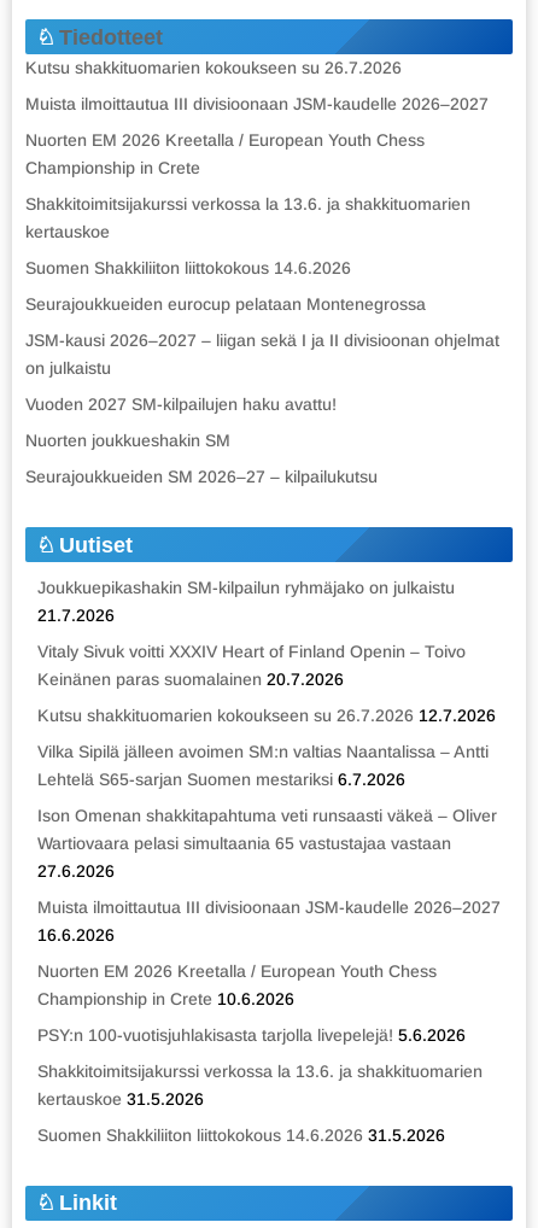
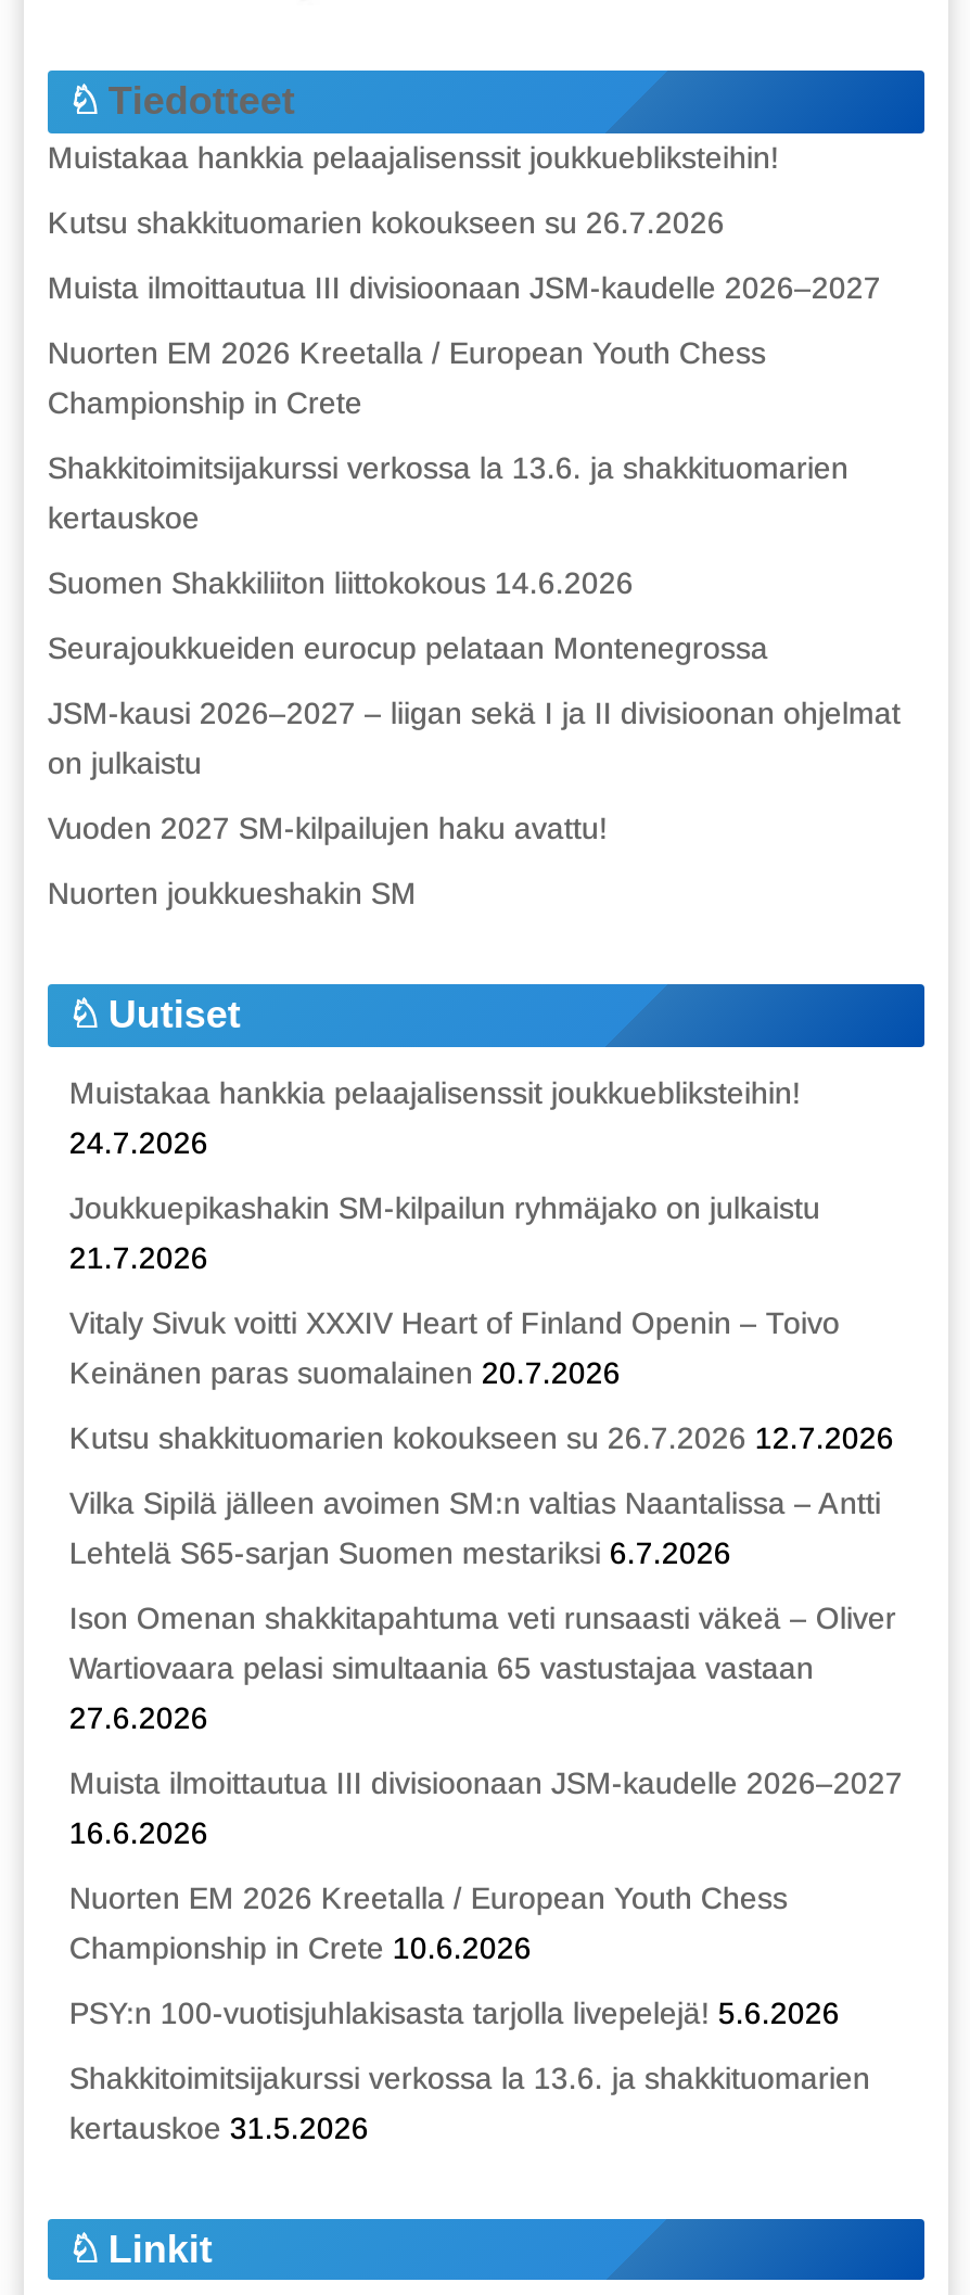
none -> [47,139,779,174] Muistakaa hankkia pelaajalisenssit joukkuebliksteihin!
[25,467,377,486] Seurajoukkueiden SM 2026–27 – kilpailukutsu -> none
none -> [69,1074,800,1159] Muistakaa hankkia pelaajalisenssit joukkuebliksteihin! | 24.7.2026
moved [37,578,500,1109] -> [69,1189,902,2144]: Joukkuepikashakin SM-kilpailun ryhmäjako on julkaistu | 21.7.2026 | Vitaly Sivuk voitti XXXIV Heart of Finland Openin – Toivo | ... | Shakkitoimitsijakurssi verkossa la 13.6. ja shakkituomarien | kertauskoe 31.5.2026
[37,1125,445,1145] Suomen Shakkiliiton liittokokous 14.6.2026 31.5.2026 -> none

